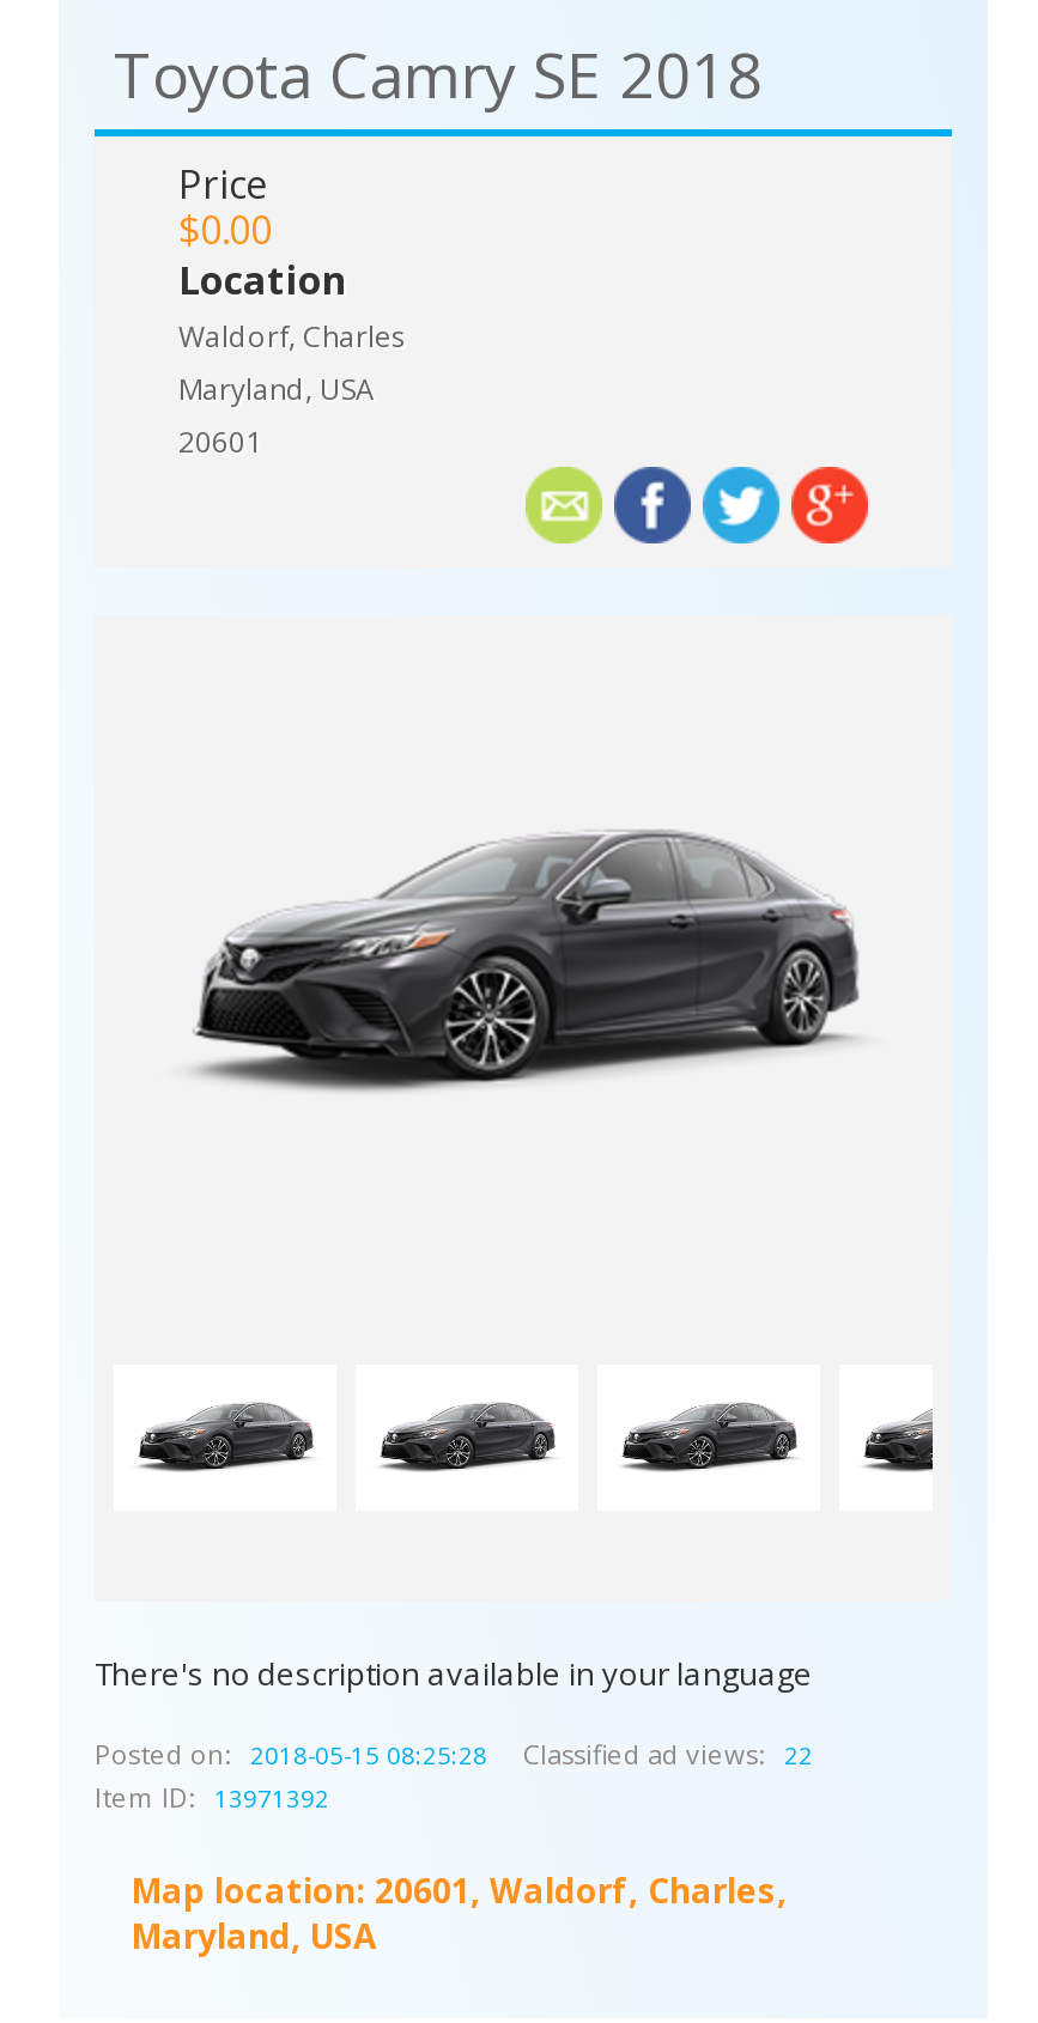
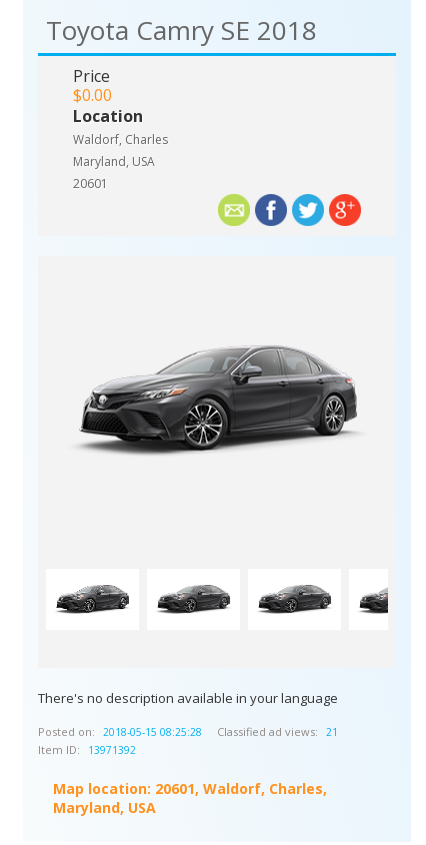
[523,1736,813,1772] Classified ad views: 22 -> [217,724,338,739] Classified ad views: 21

